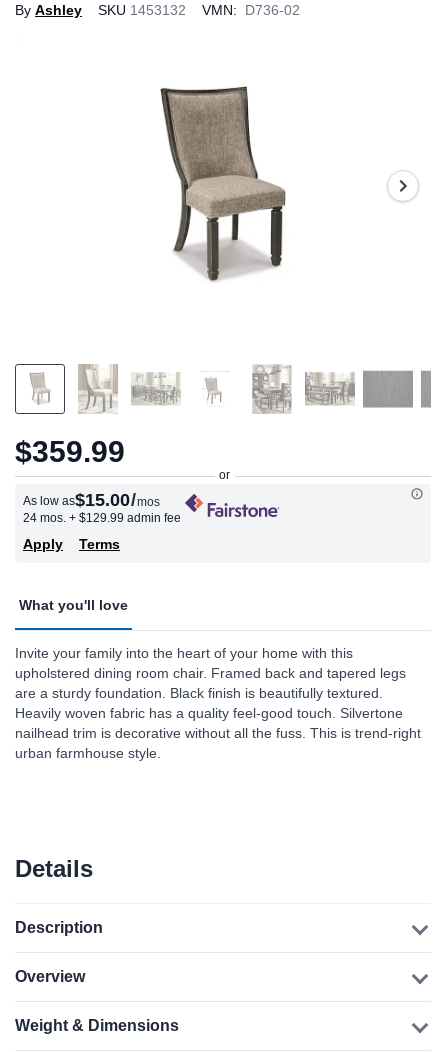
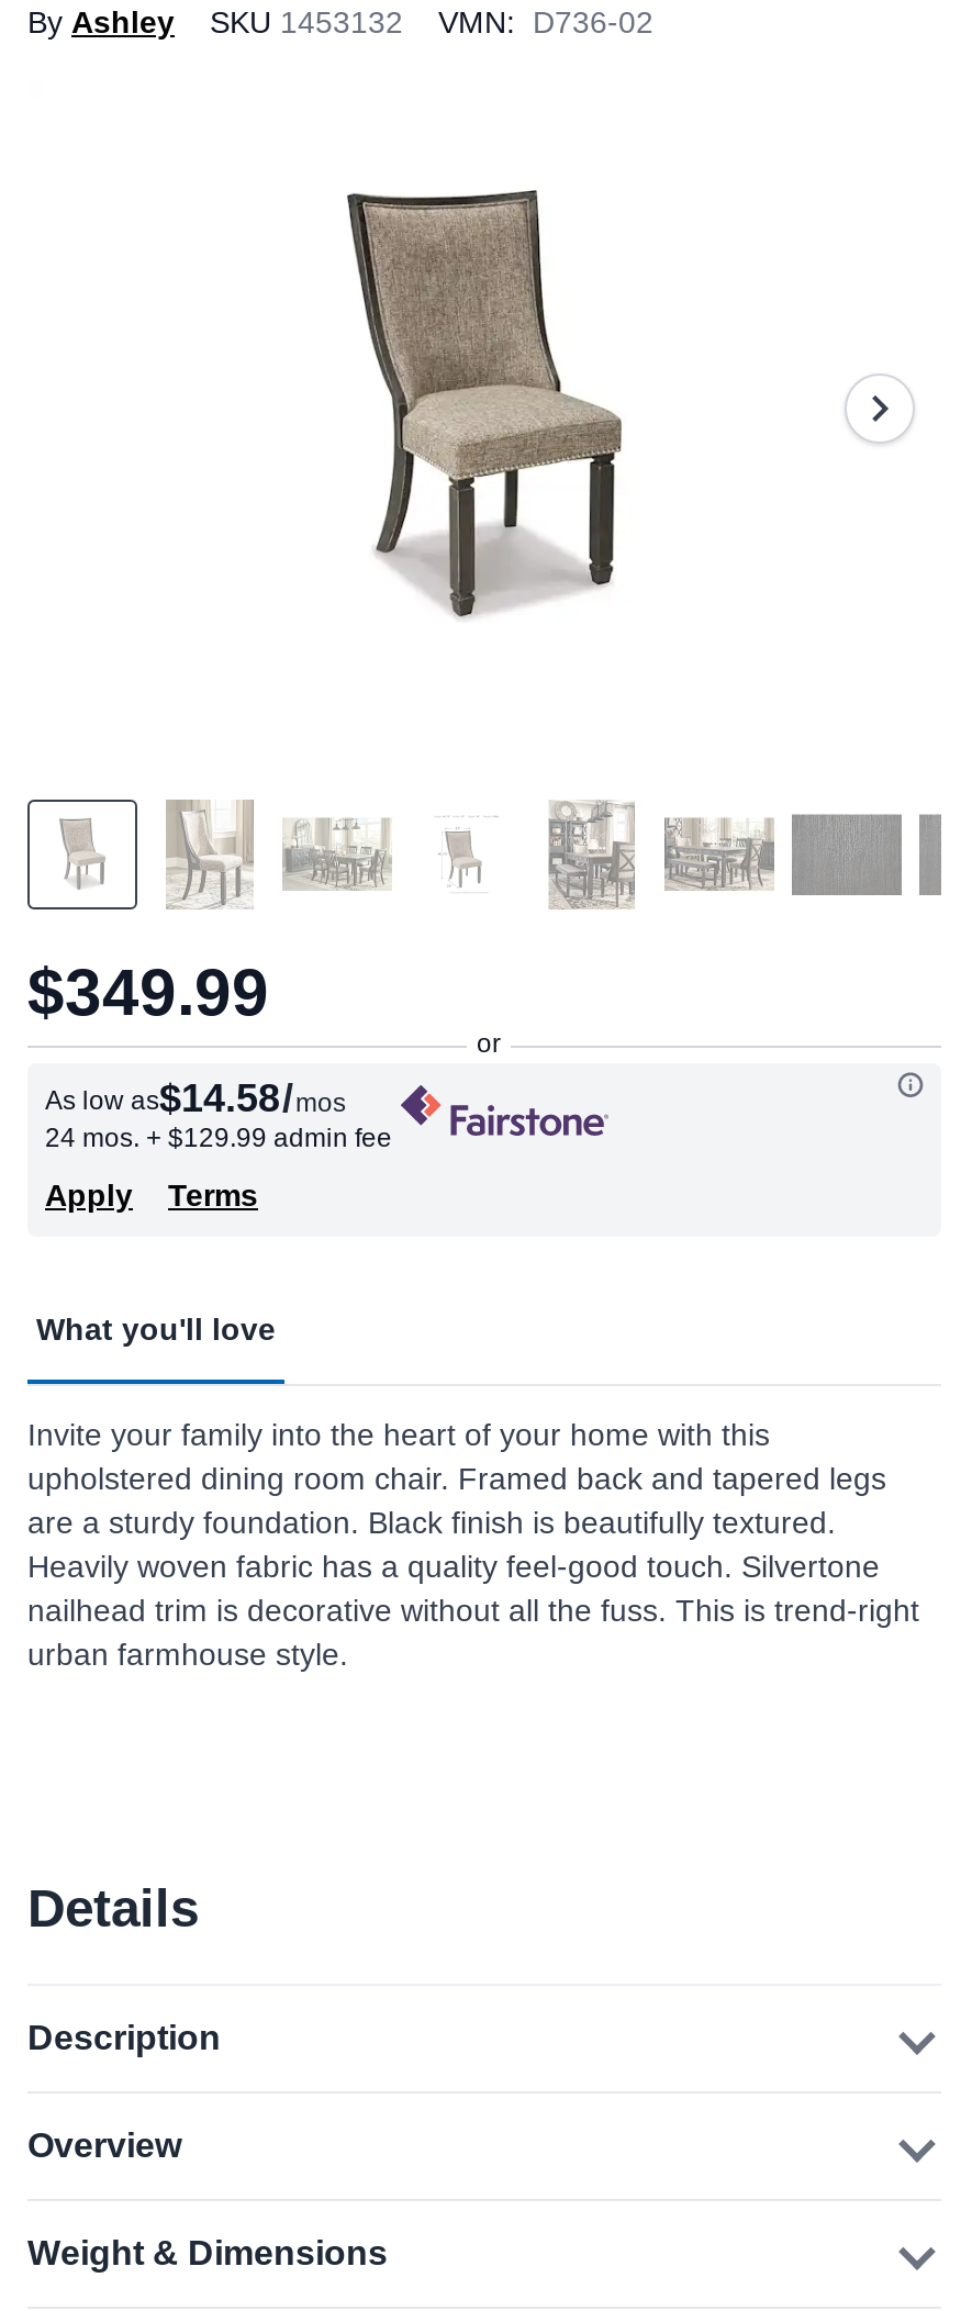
[15,435,125,468] $359.99 -> [27,956,269,1028] $349.99
[23,490,160,510] As low as$15.00 /mos -> [45,1076,346,1120] As low as$14.58 /mos

